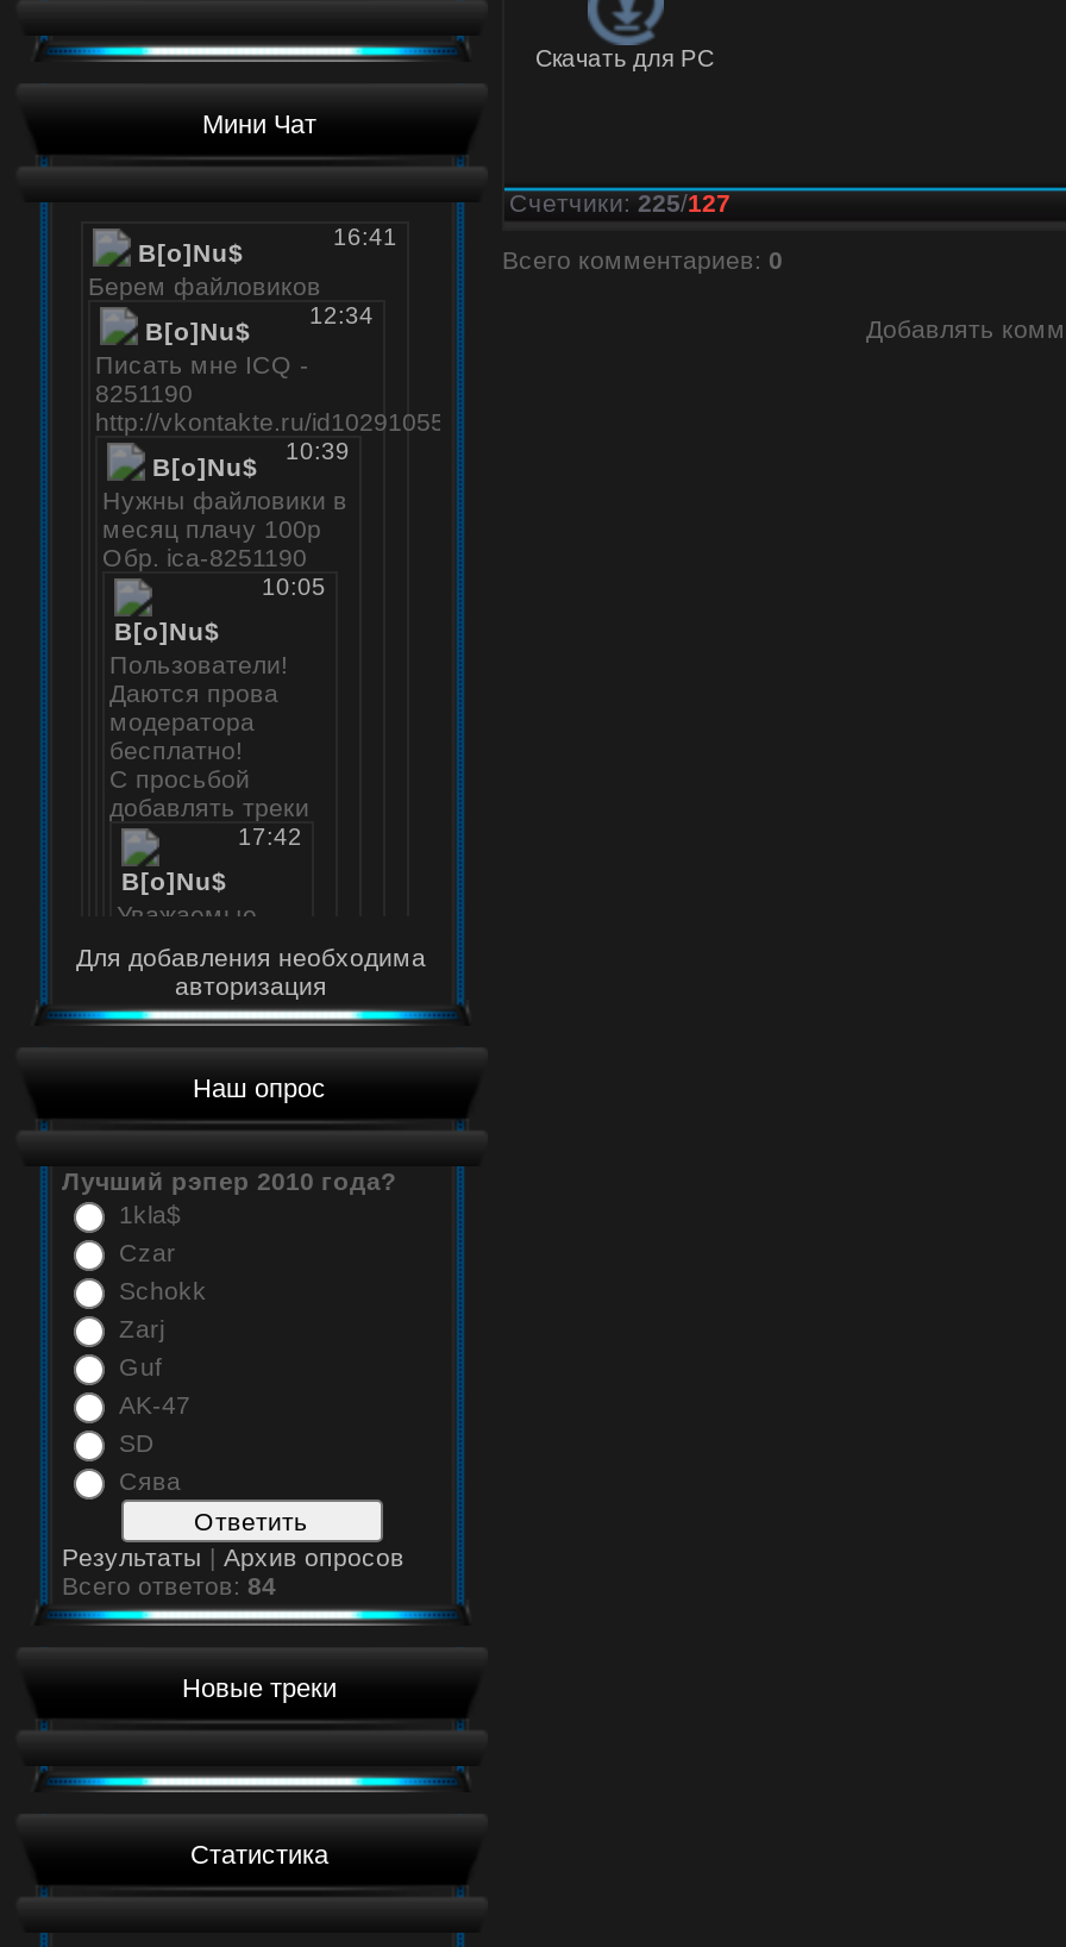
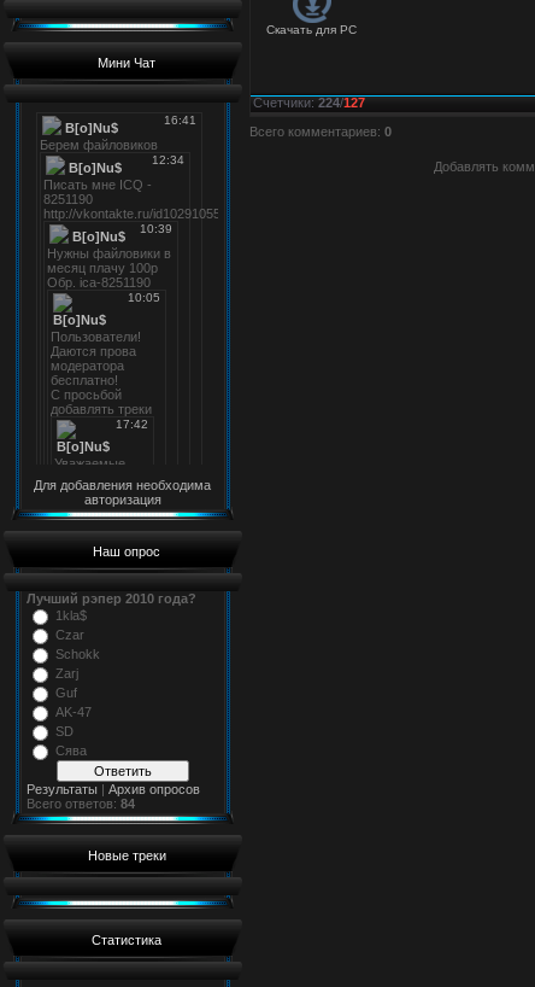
[509,189,730,217] Счетчики:225/127 -> [253,96,365,110] Счетчики:224/127

